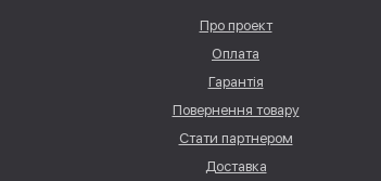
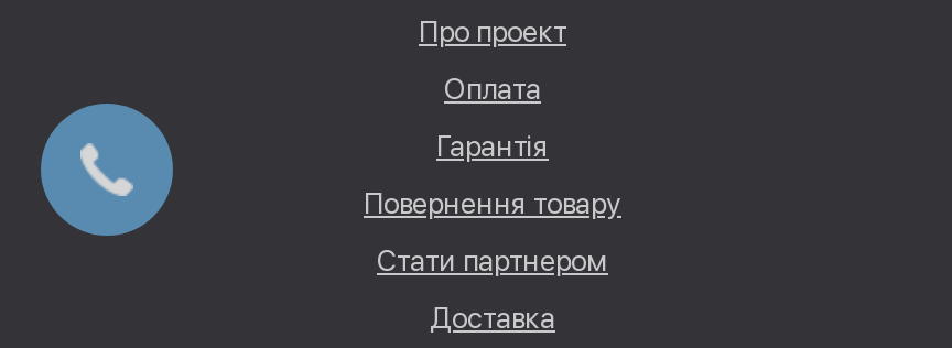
none -> [39,101,175,238] [image]

